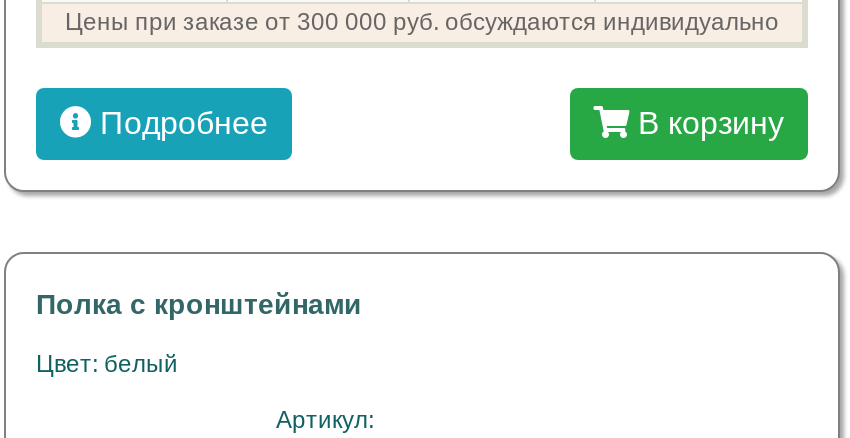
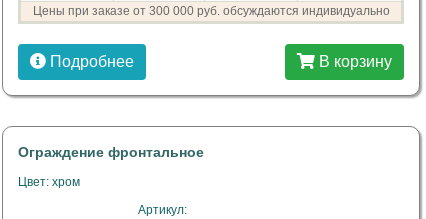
[36,288,362,320] Полка с кронштейнами -> [18,144,204,160] Ограждение фронтальное
[36,350,178,378] Цвет: белый -> [18,175,80,189] Цвет: хром

